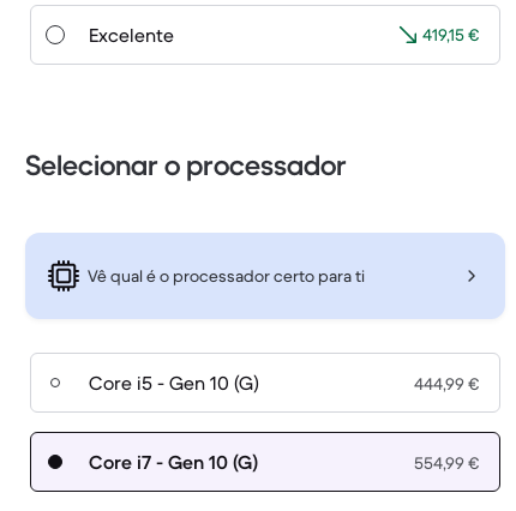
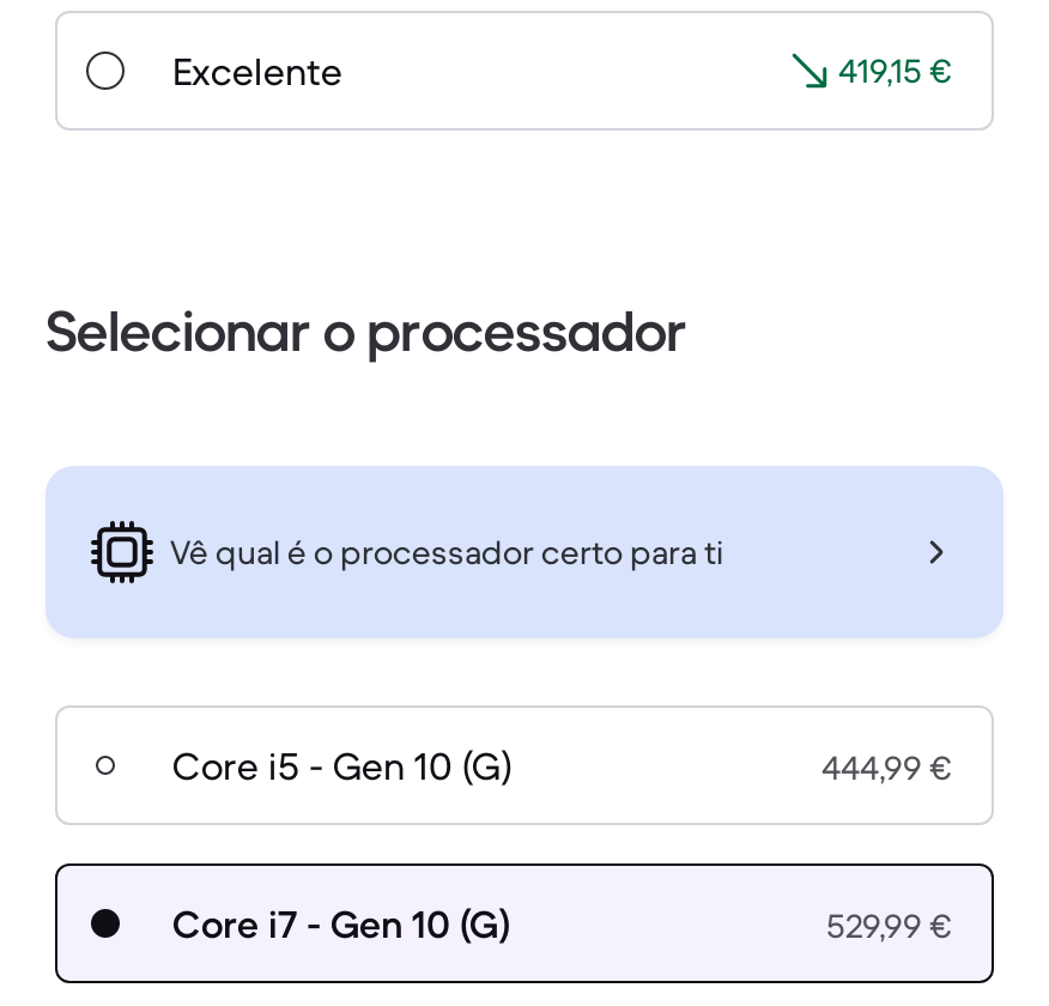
[414,453,480,474] 554,99 € -> [826,905,953,948] 529,99 €

